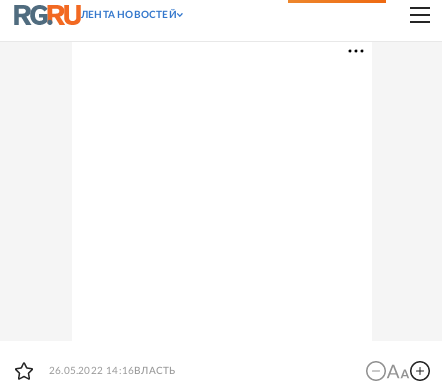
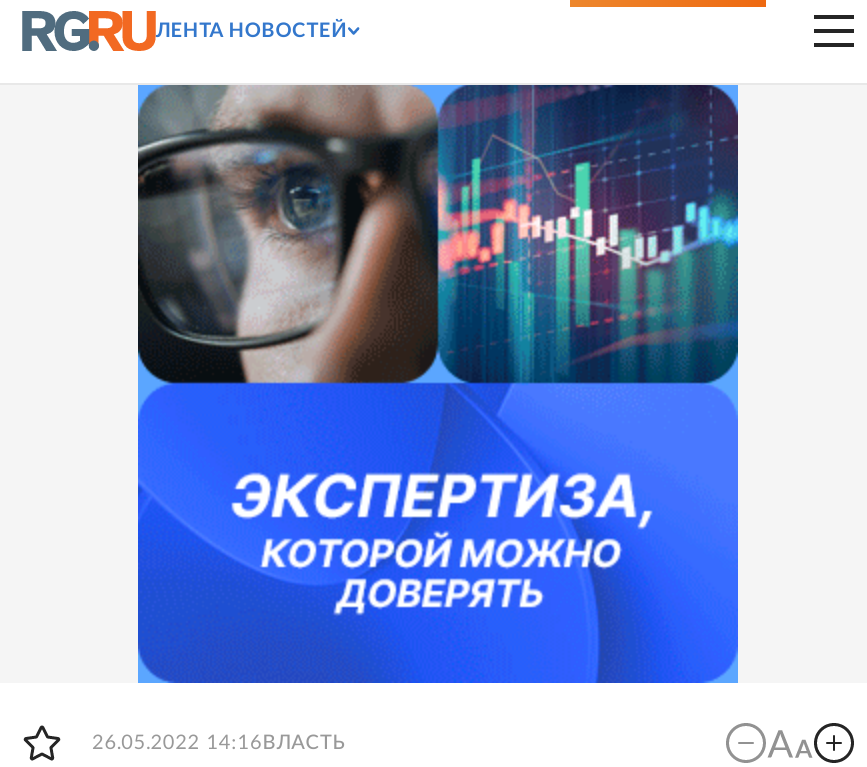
none -> [136,83,740,685] [image]

